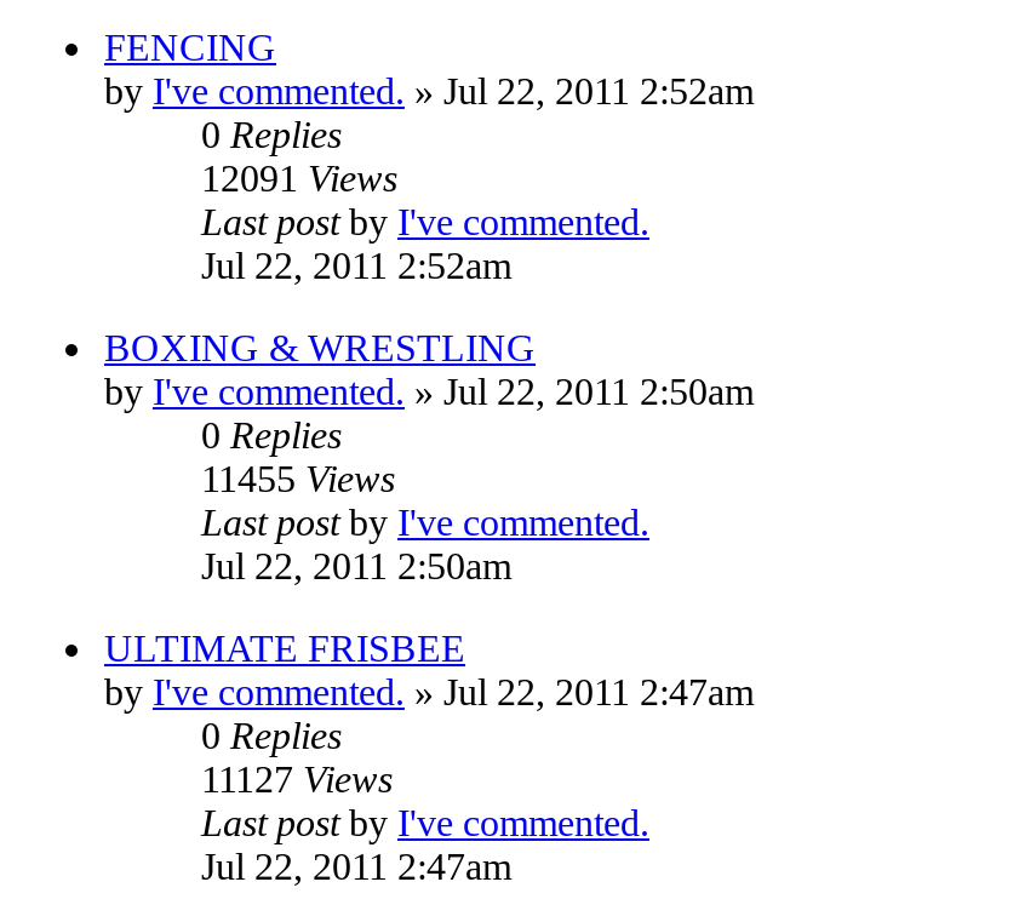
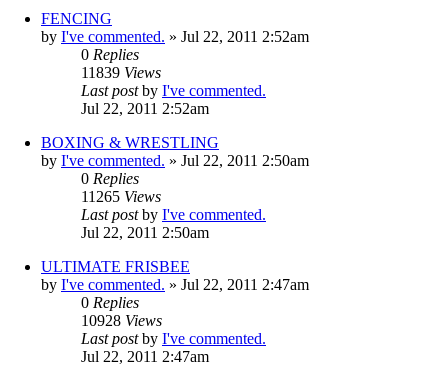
[201,157,397,198] 12091 Views -> [81,64,161,81] 11839 Views
[201,457,395,498] 11455 Views -> [81,188,161,205] 11265 Views
[201,757,393,799] 11127 Views -> [81,312,162,329] 10928 Views

